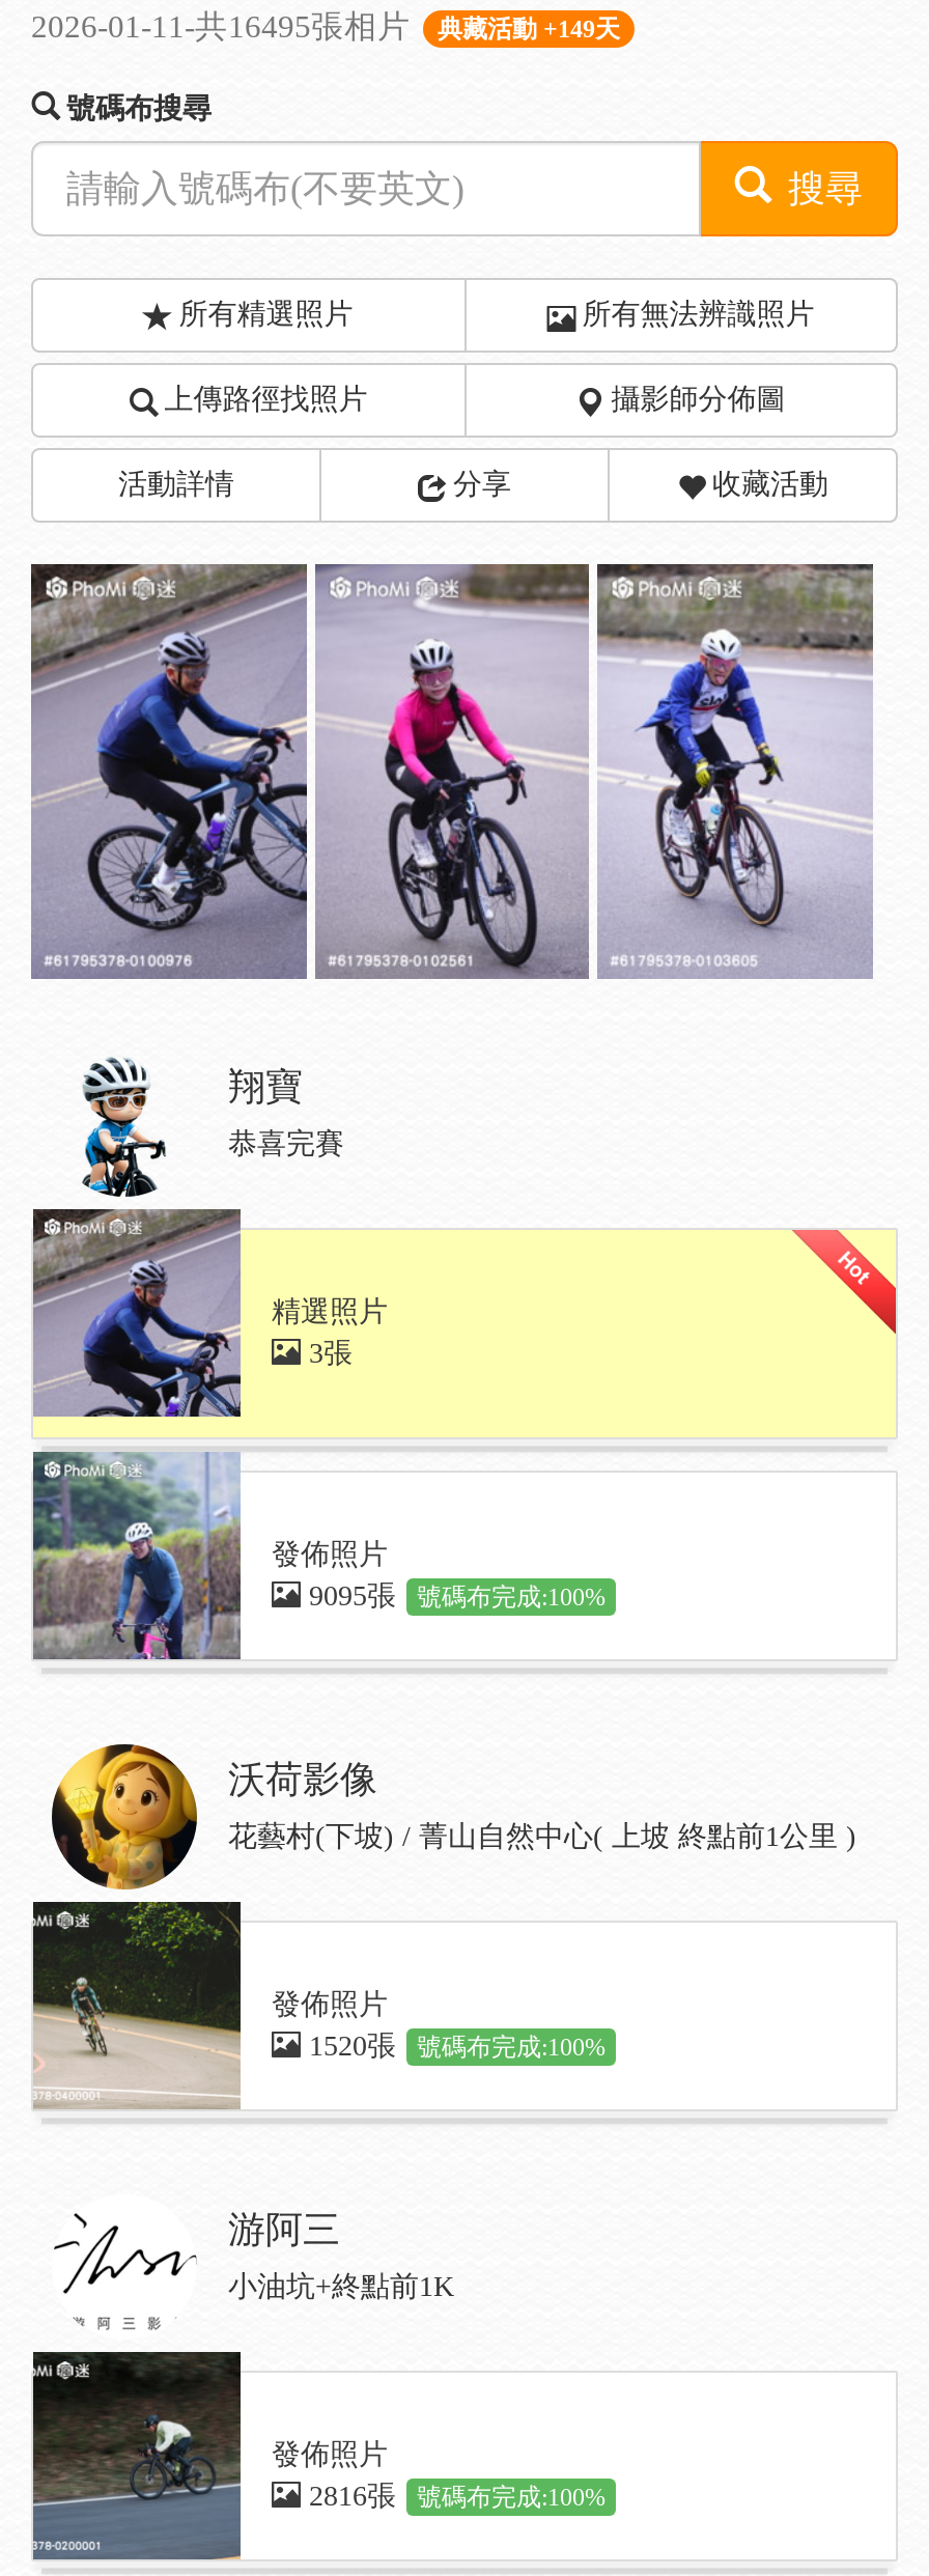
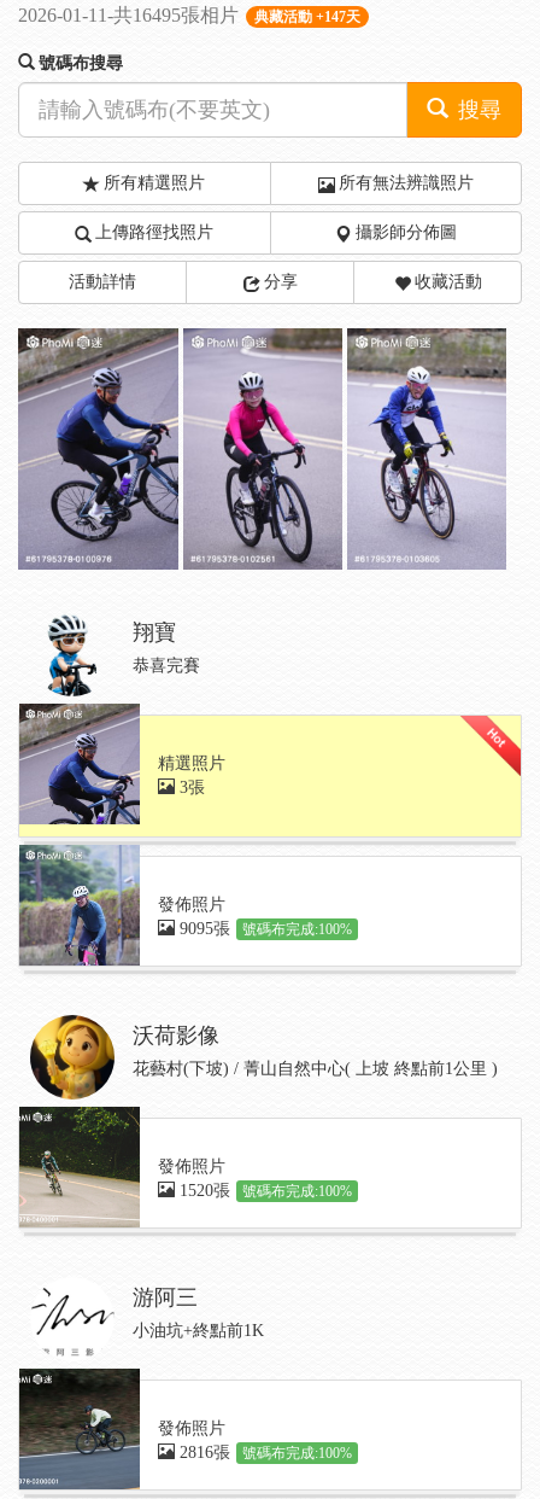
[31,8,620,44] 2026-01-11-共16495張相片 典藏活動 +149天 -> [18,5,360,25] 2026-01-11-共16495張相片 典藏活動 +147天

